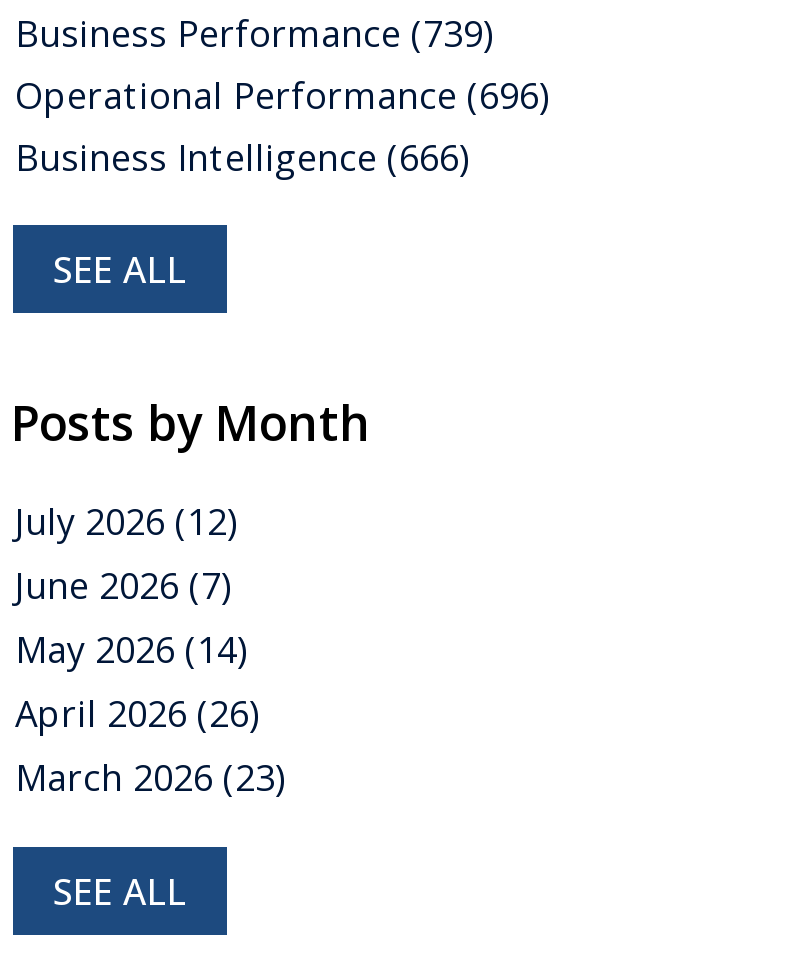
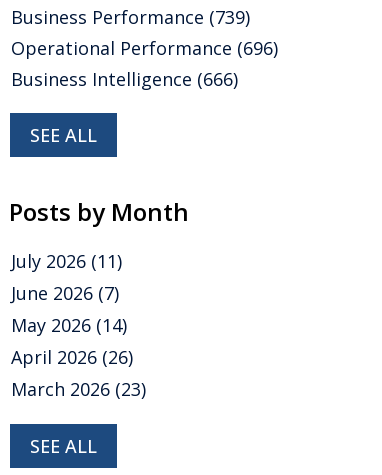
[15,498,237,546] July 2026 (12) -> [11,249,122,273] July 2026 (11)

